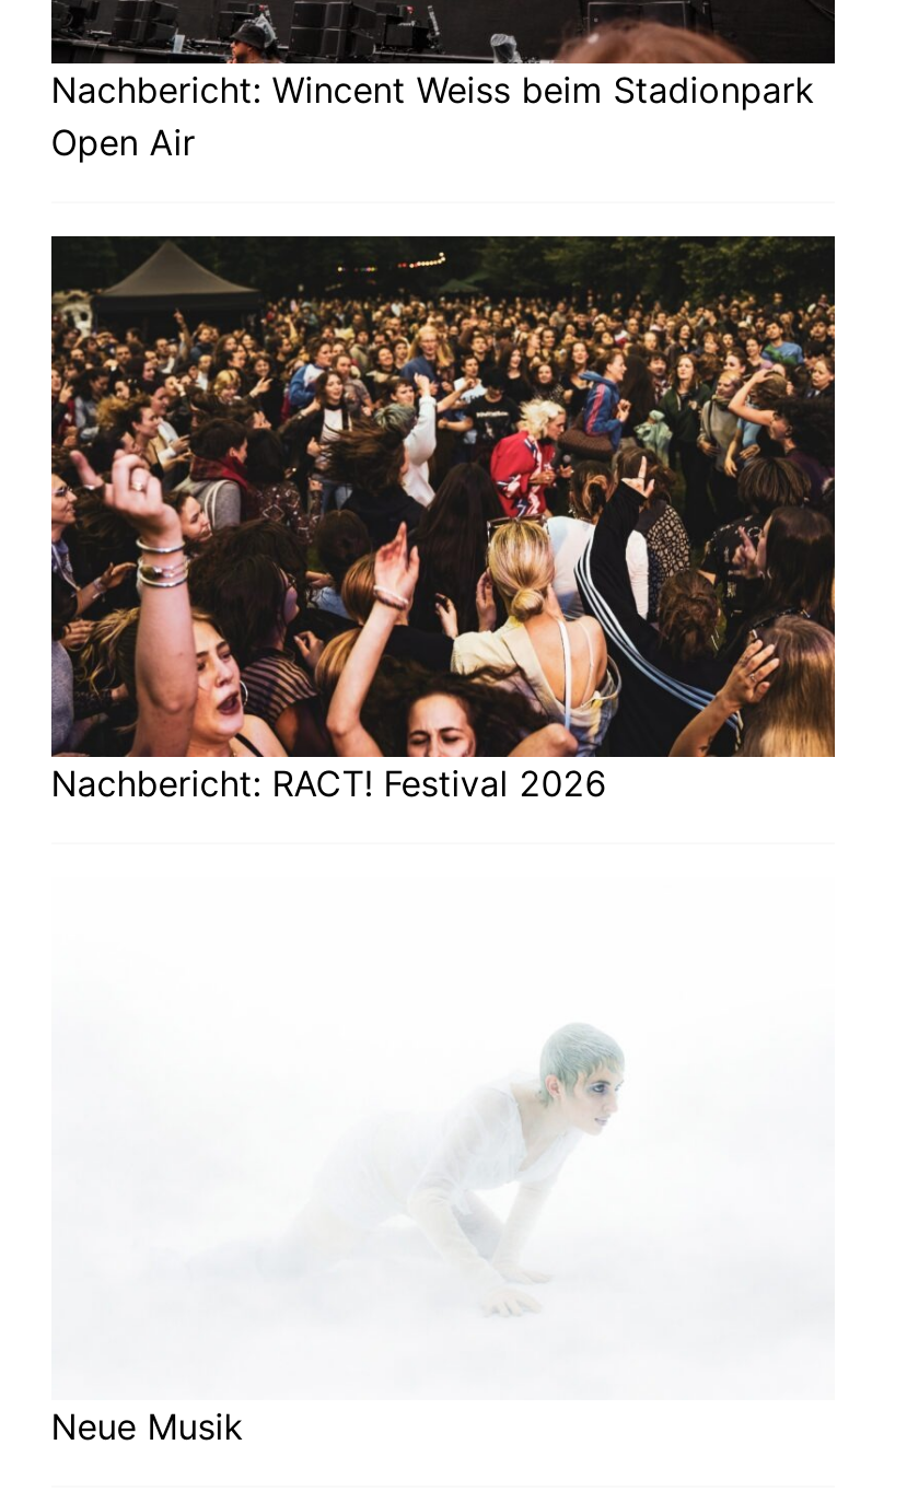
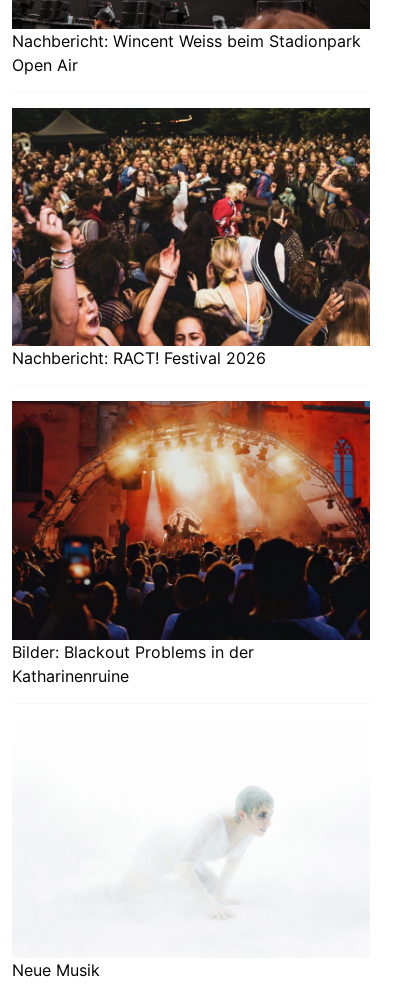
none -> [11,400,371,686] [image] | Bilder: Blackout Problems in der | Katharinenruine

